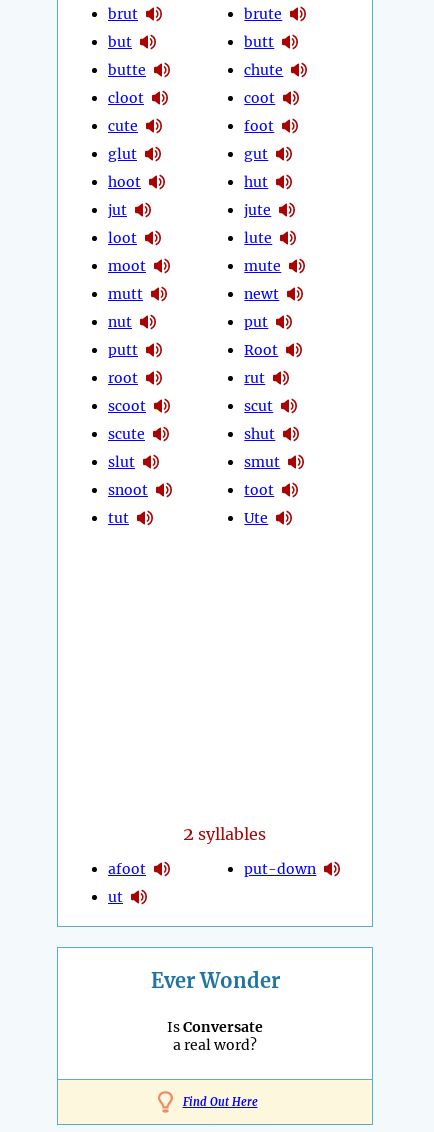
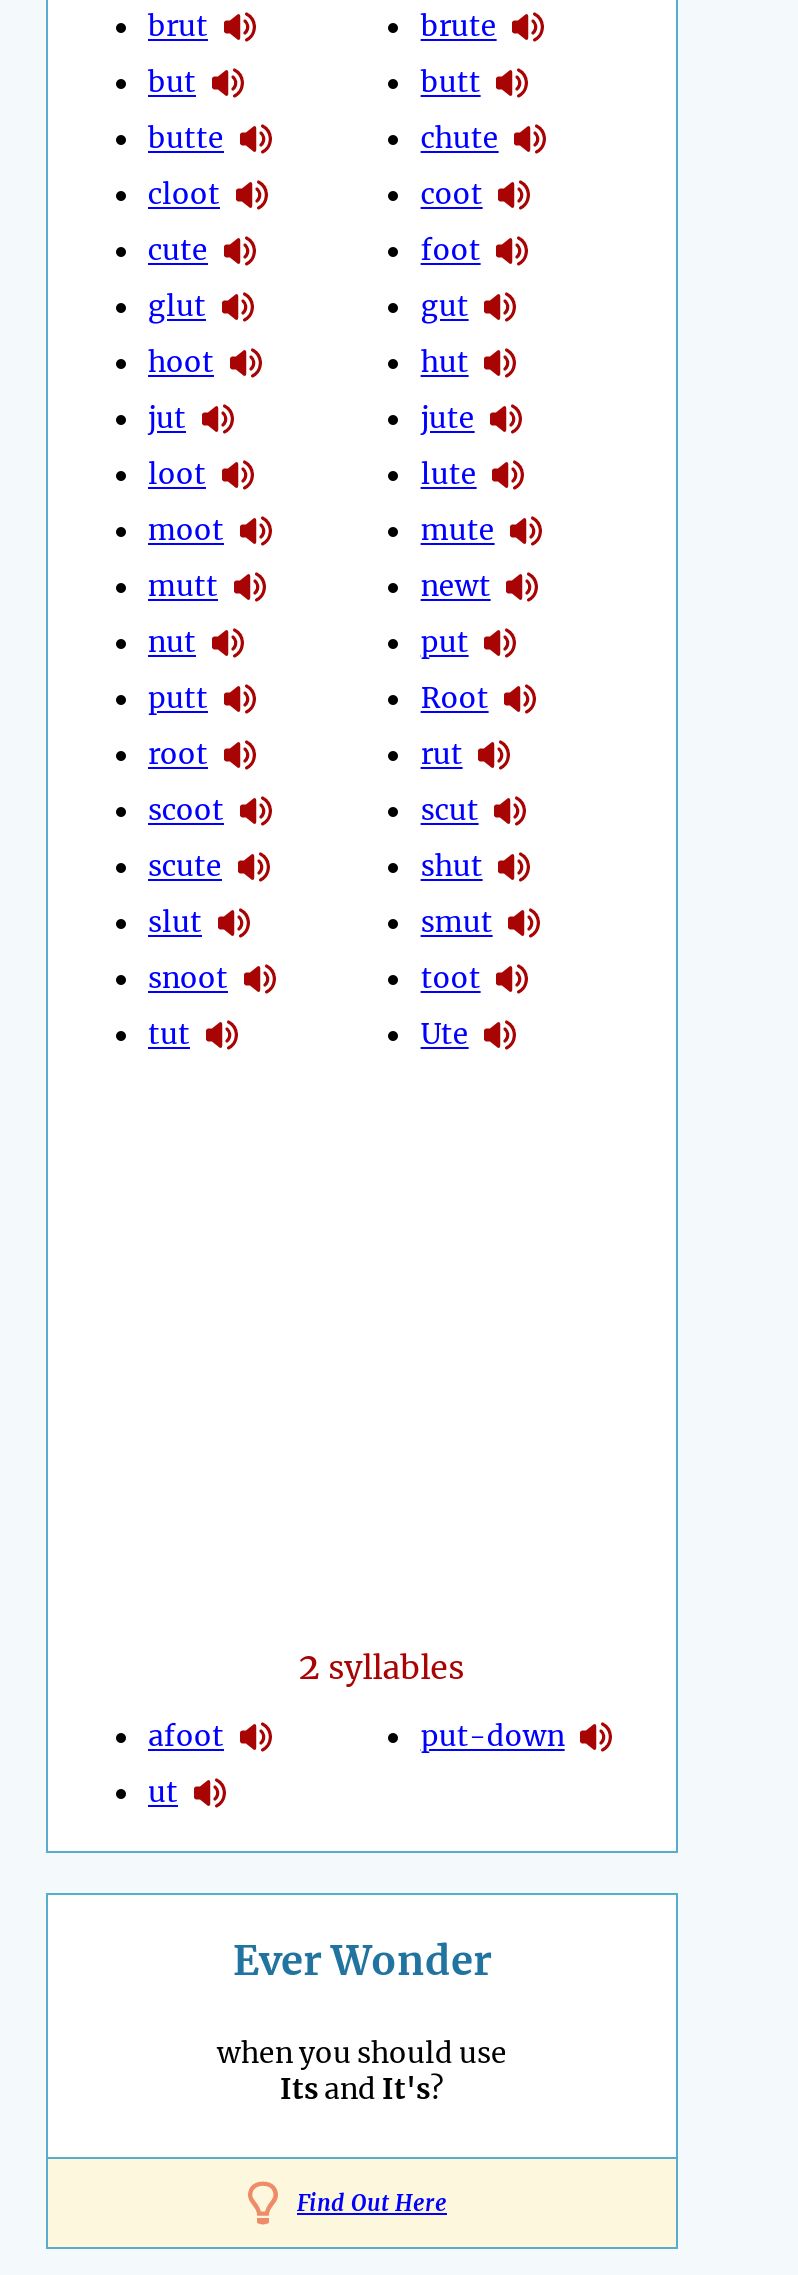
[167,1018,263,1054] IsConversate | a real word? -> [217,2036,507,2108] when you should use | Its and It's?

